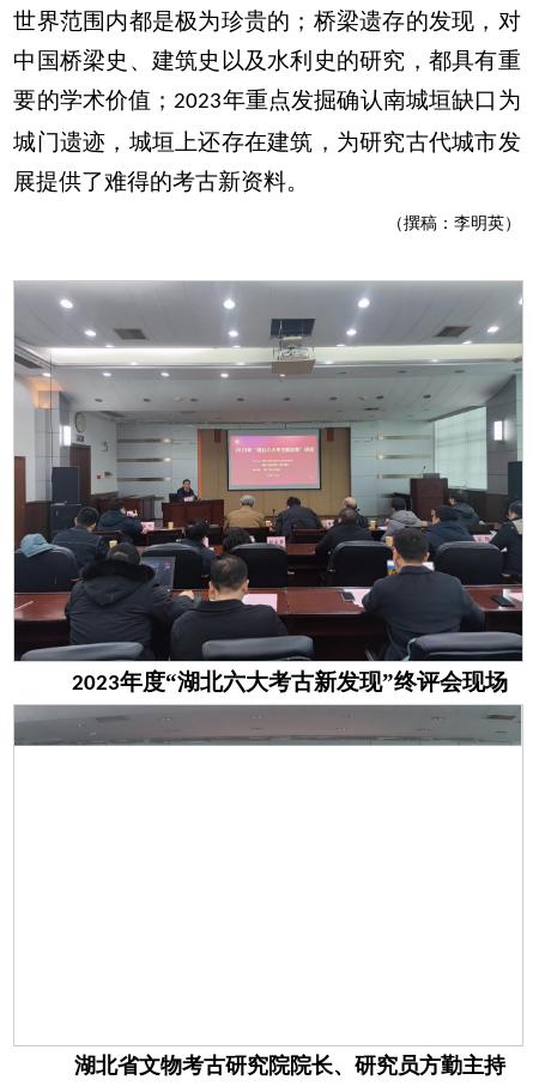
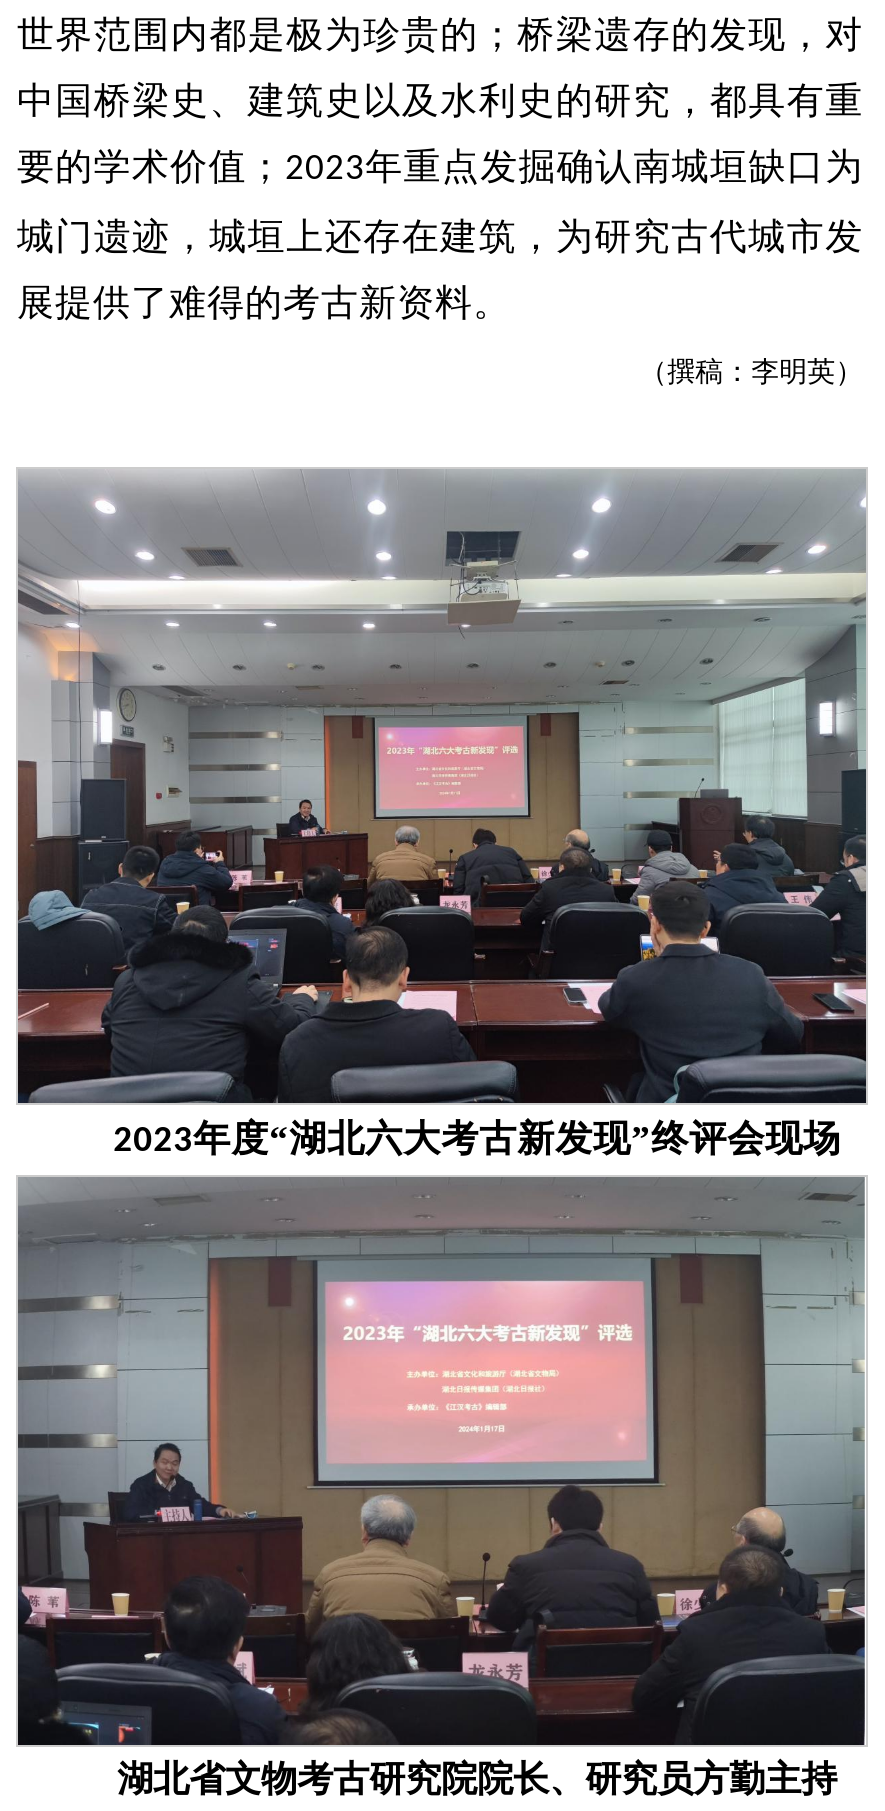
none -> [16,1245,868,1747] [image]

